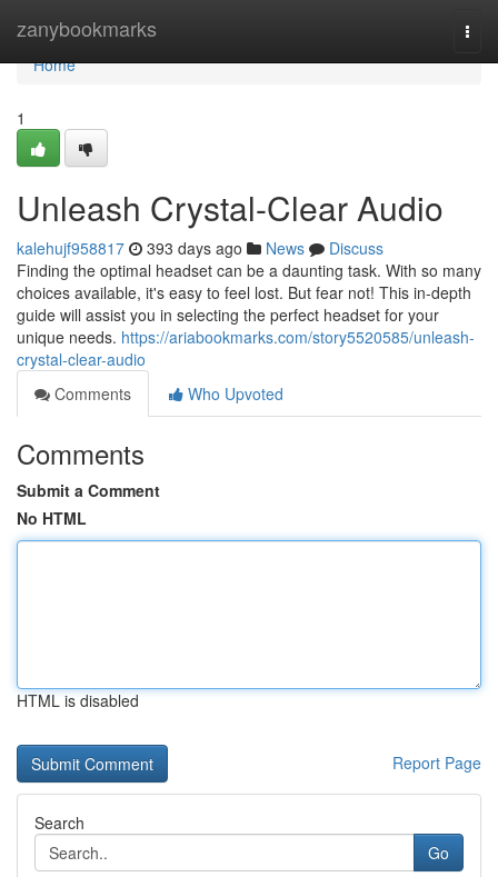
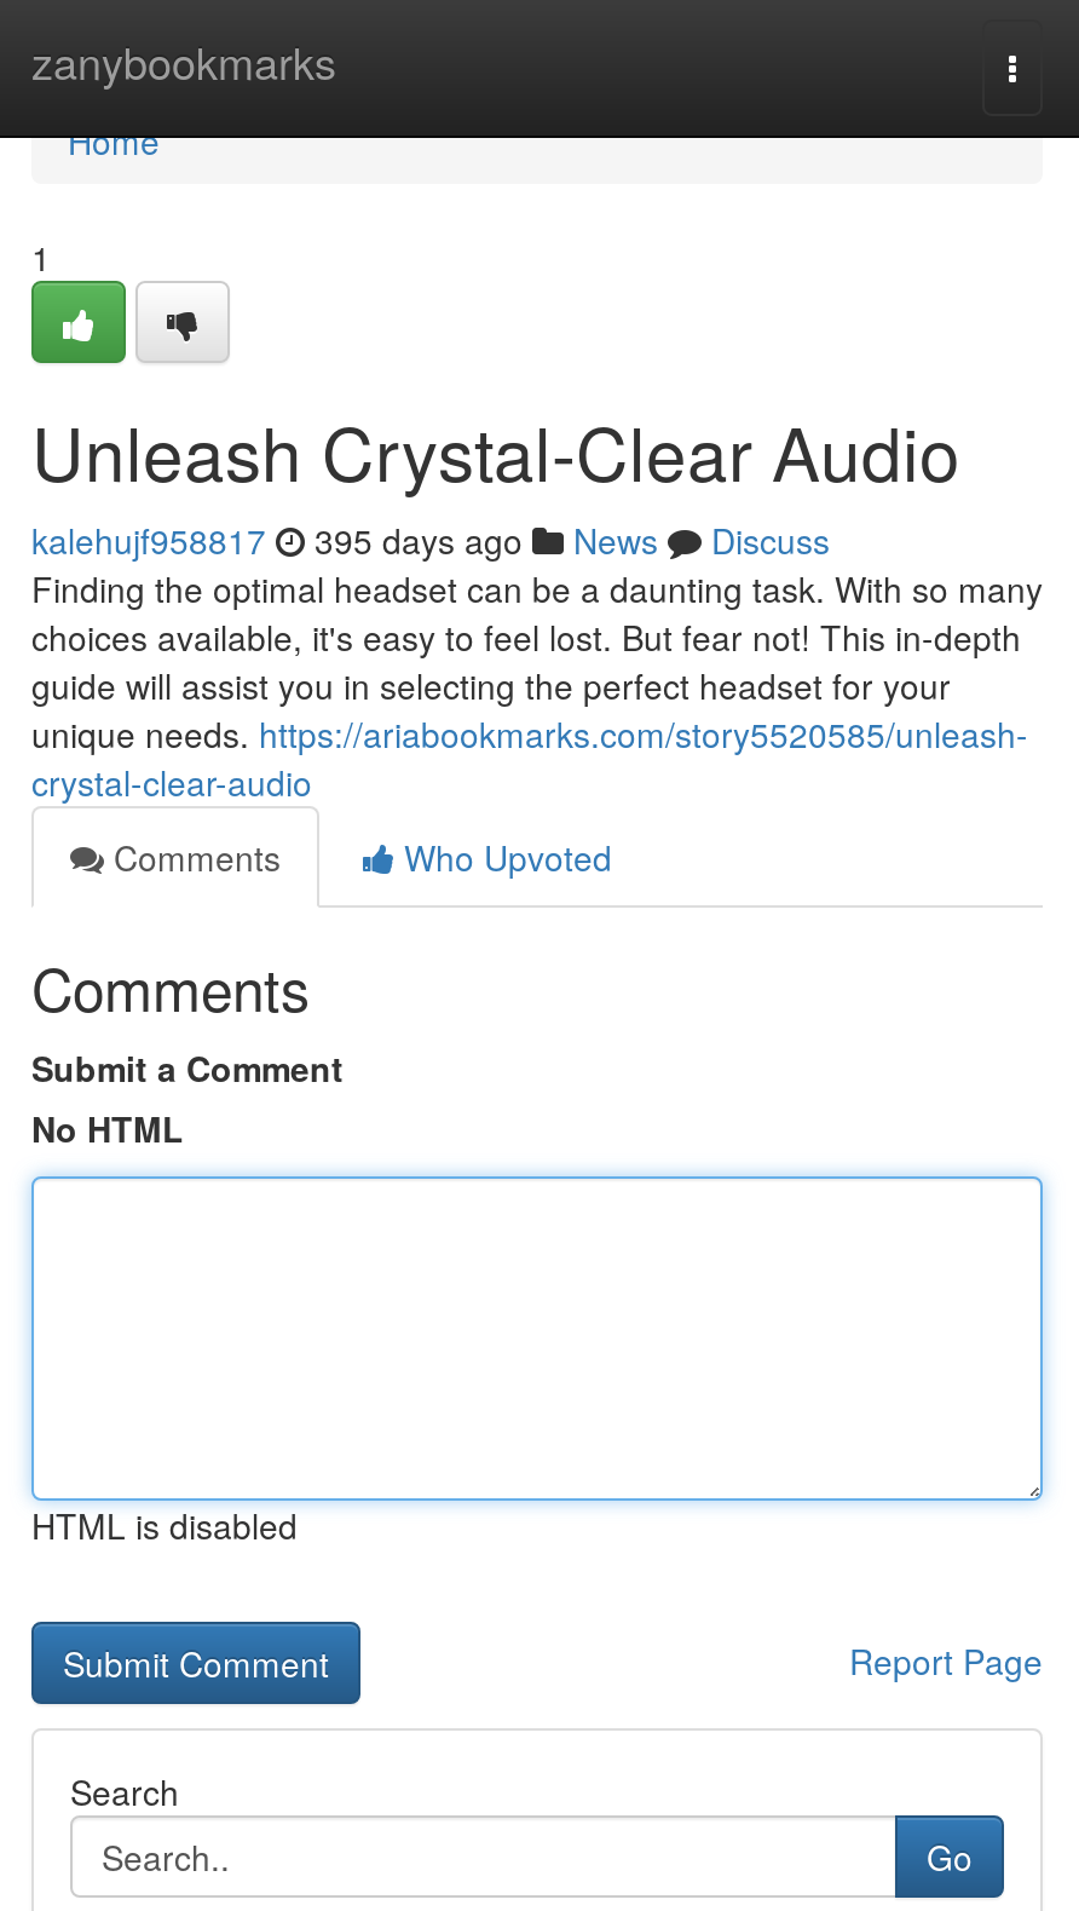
[17,237,384,259] kalehujf958817 393 days ago News Discuss -> [31,516,830,564] kalehujf958817 395 days ago News Discuss

